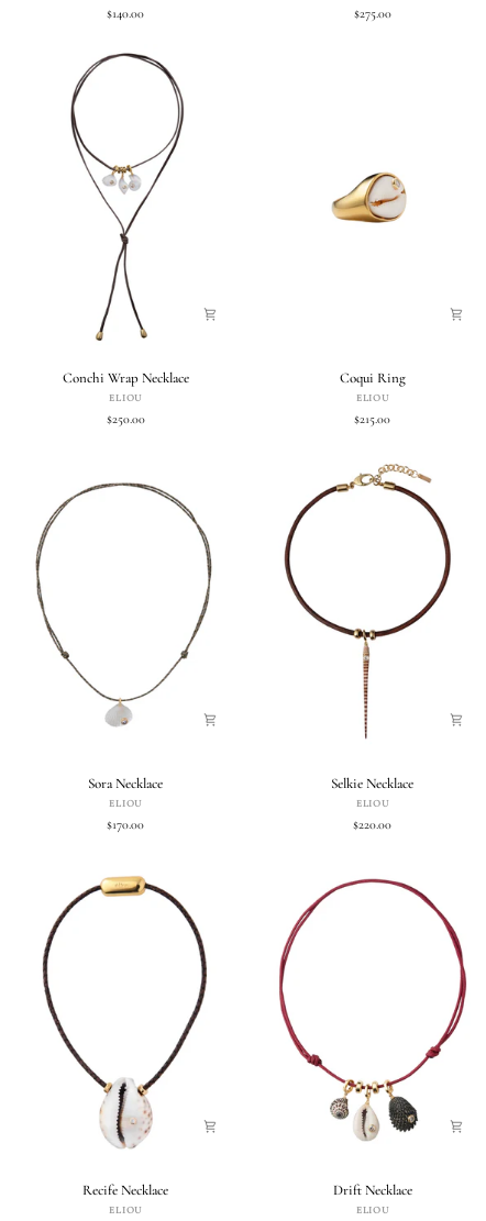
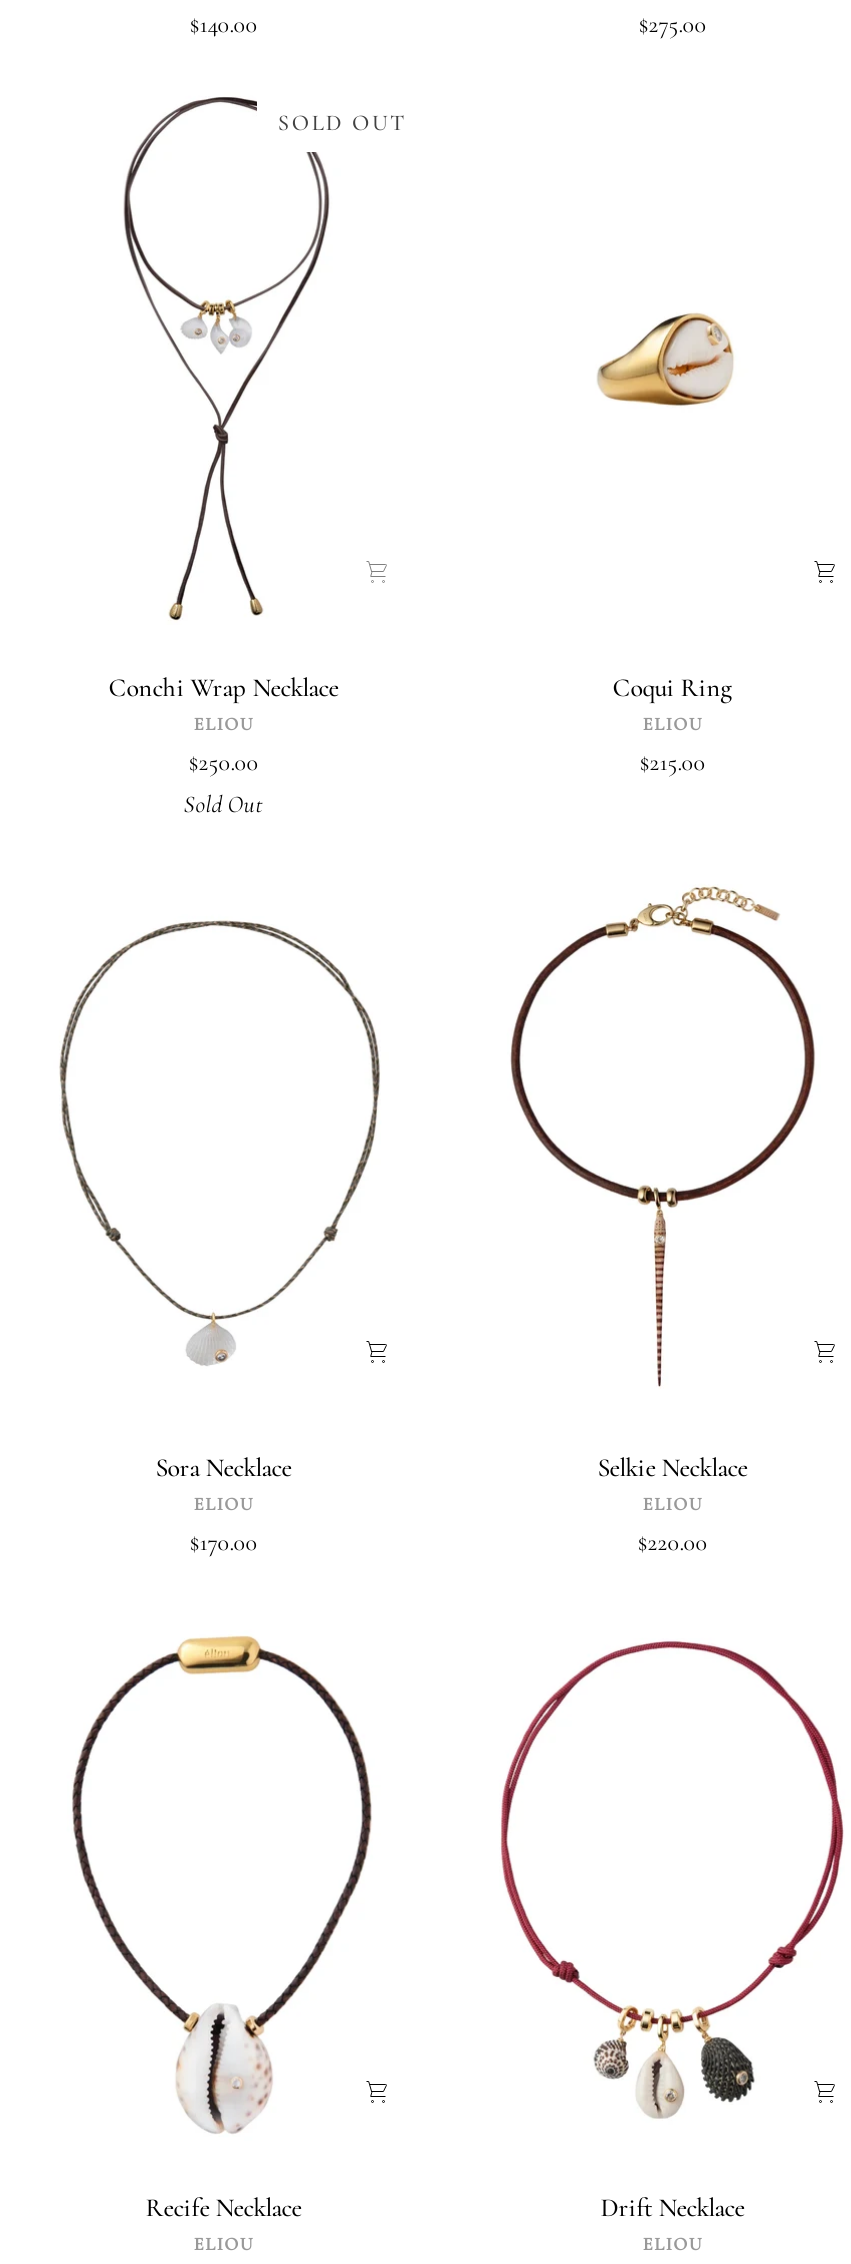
none -> [278,109,406,135] SOLD OUT
none -> [183,790,263,818] Sold Out

